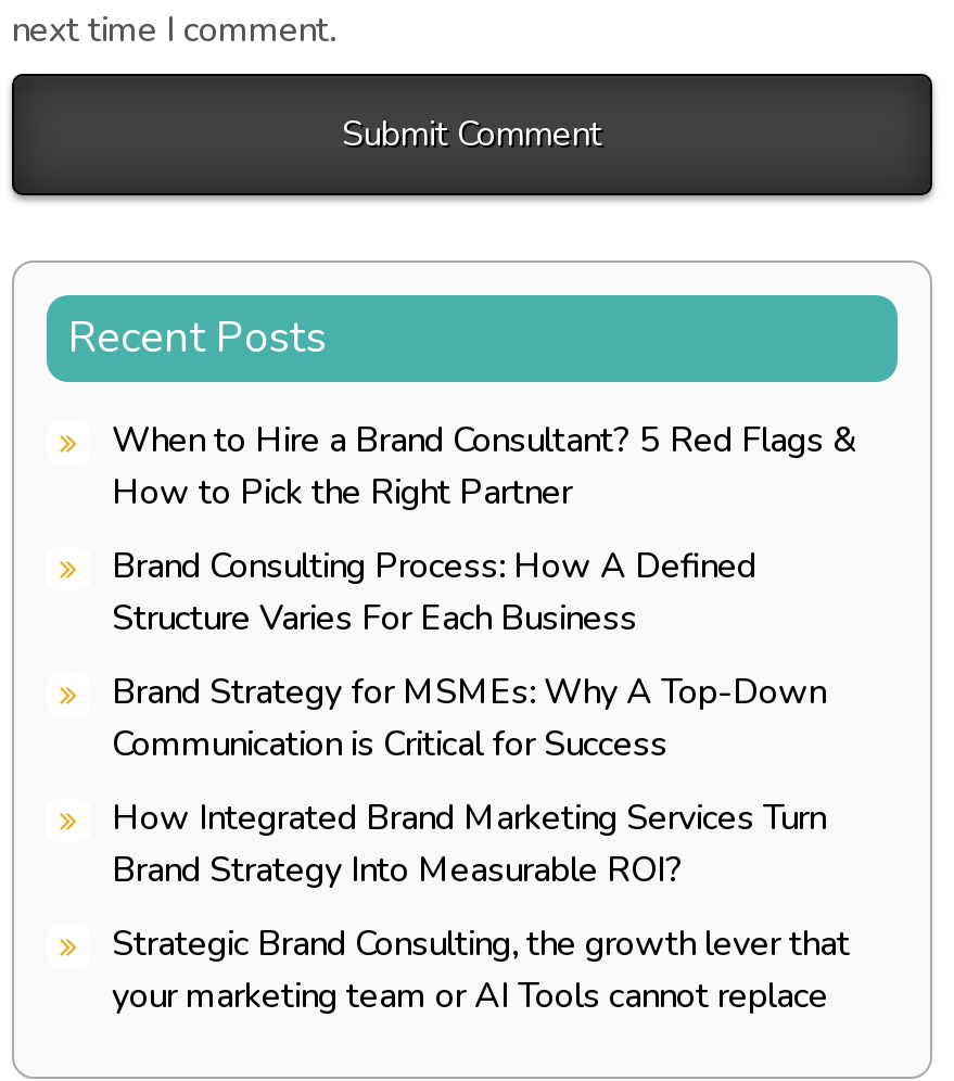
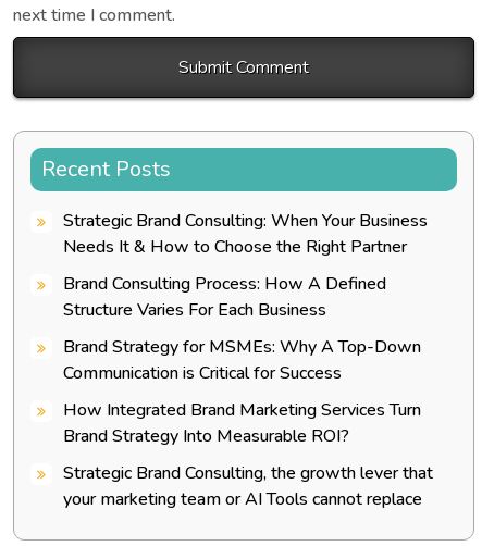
[112,417,856,517] When to Hire a Brand Consultant? 5 Red Flags & | How to Pick the Right Partner -> [63,209,428,259] Strategic Brand Consulting: When Your Business | Needs It & How to Choose the Right Partner

